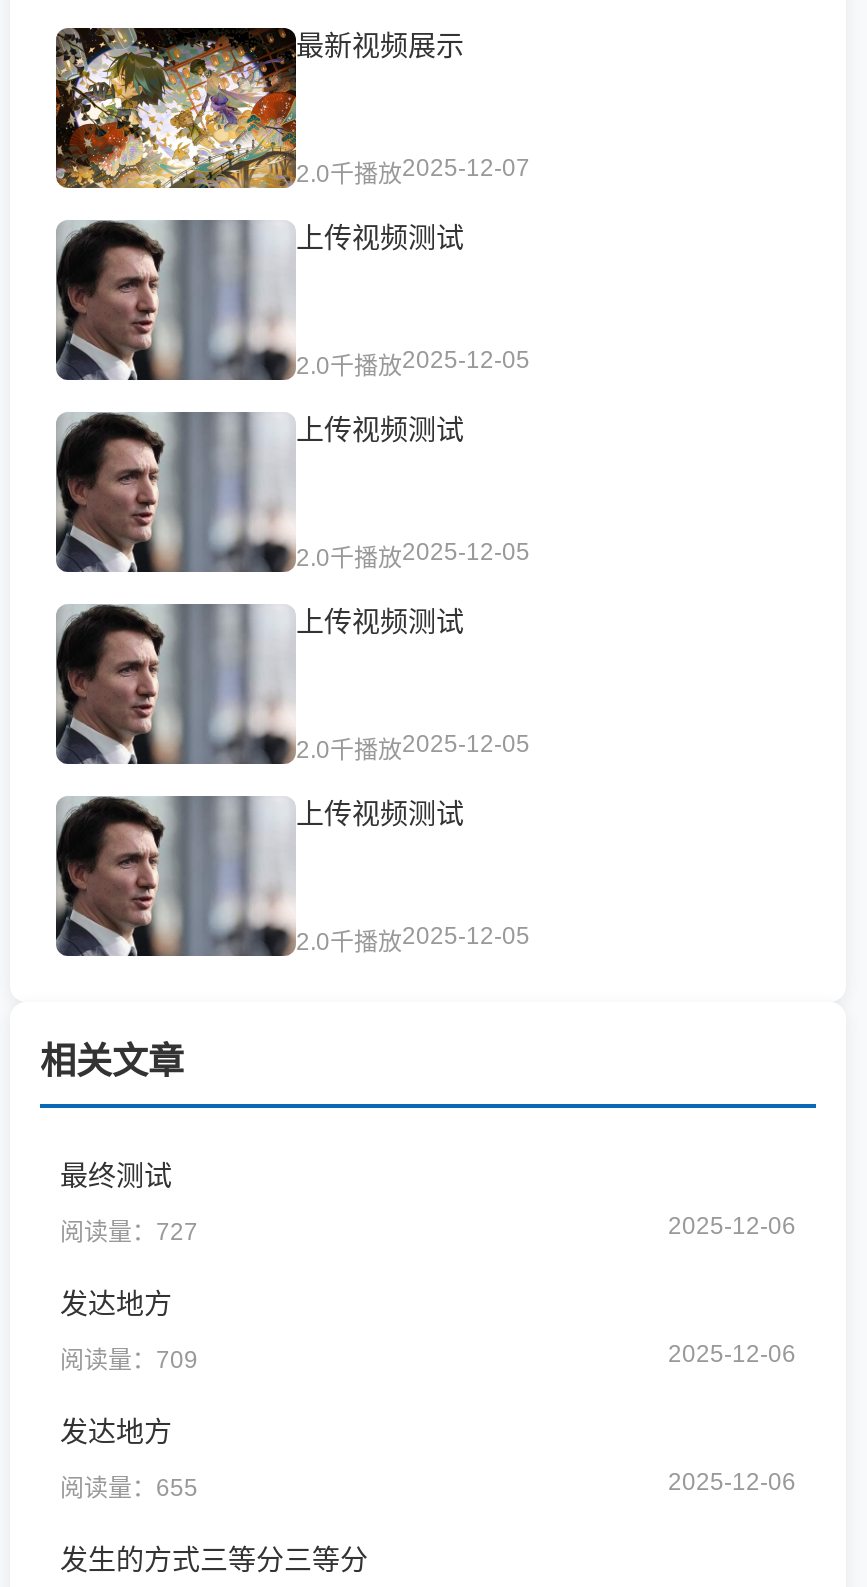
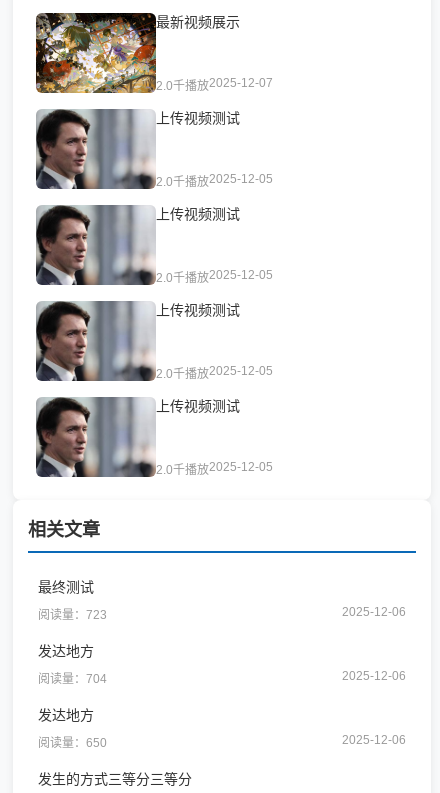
[60,1217,198,1245] 阅读量：727 -> [38,607,107,621] 阅读量：723
[60,1345,198,1373] 阅读量：709 -> [38,671,107,685] 阅读量：704
[60,1473,198,1501] 阅读量：655 -> [38,735,107,749] 阅读量：650

